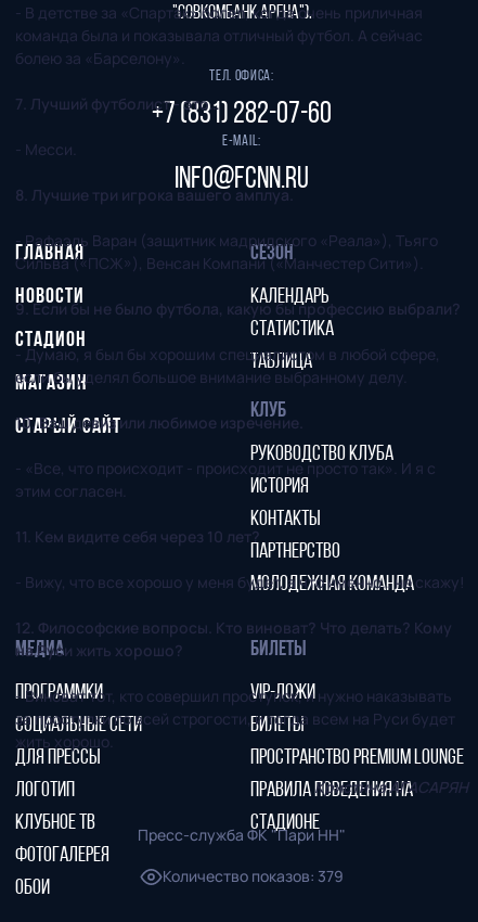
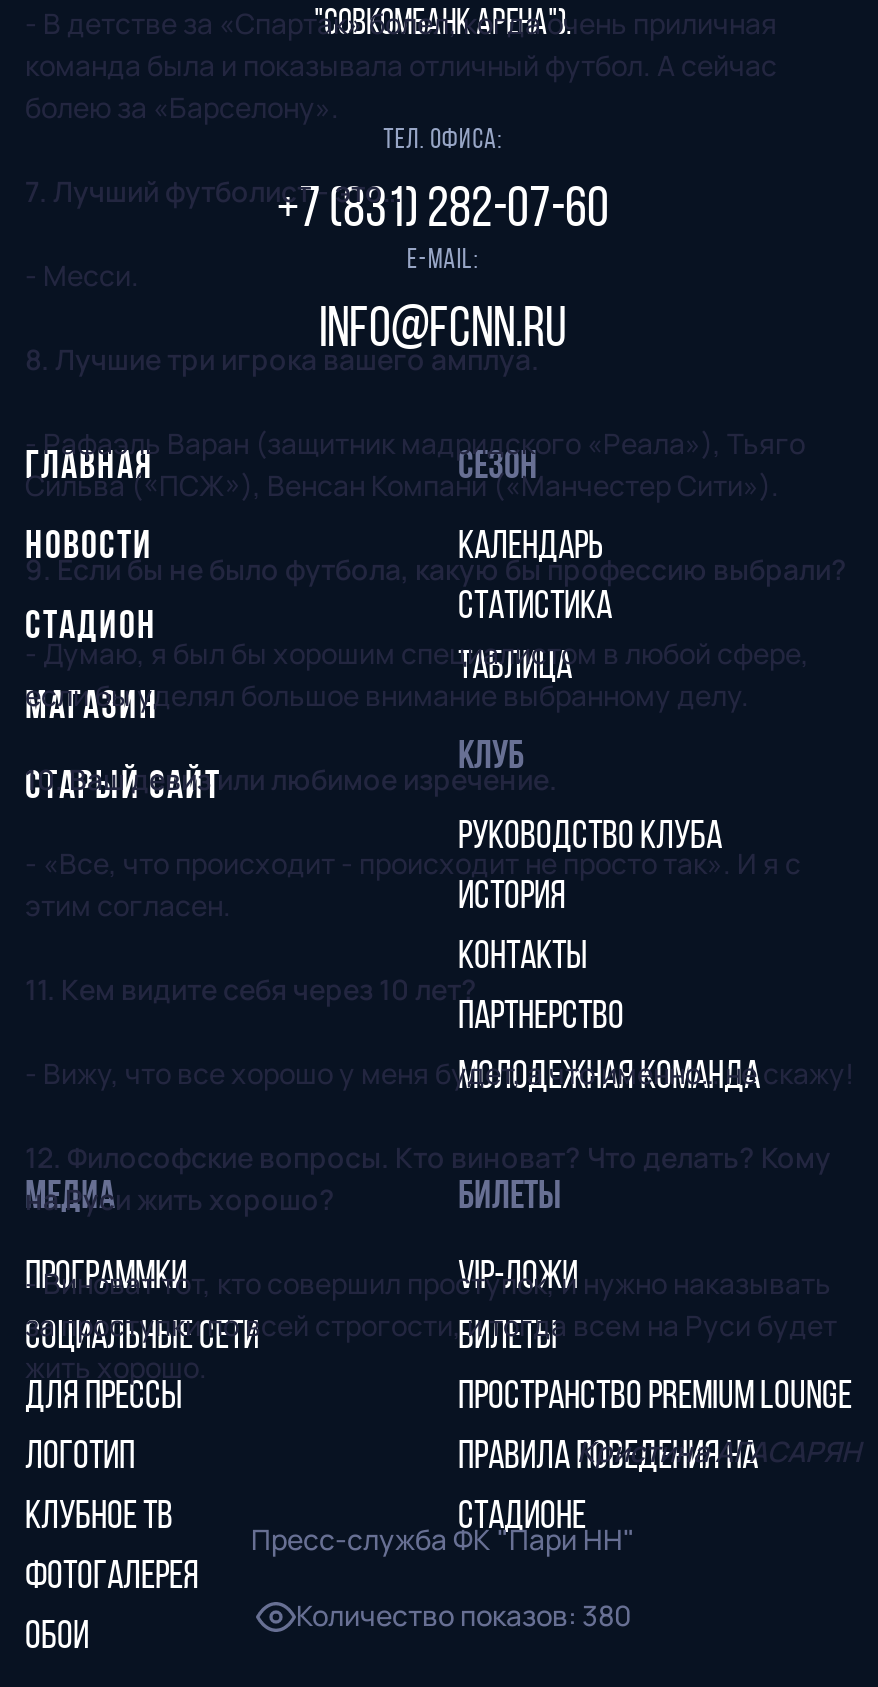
[163,866,344,887] Количество показов: 379 -> [296,1597,632,1635] Количество показов: 380

